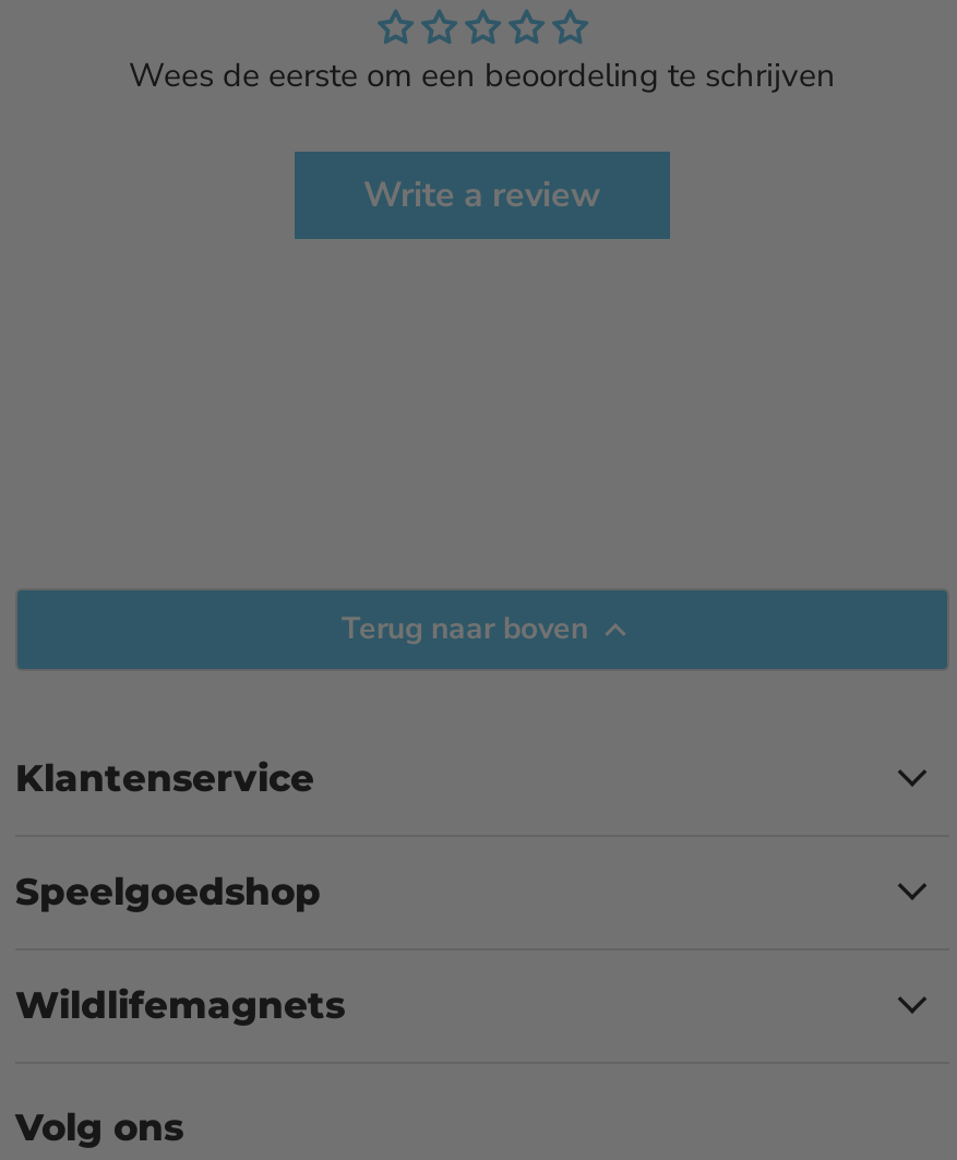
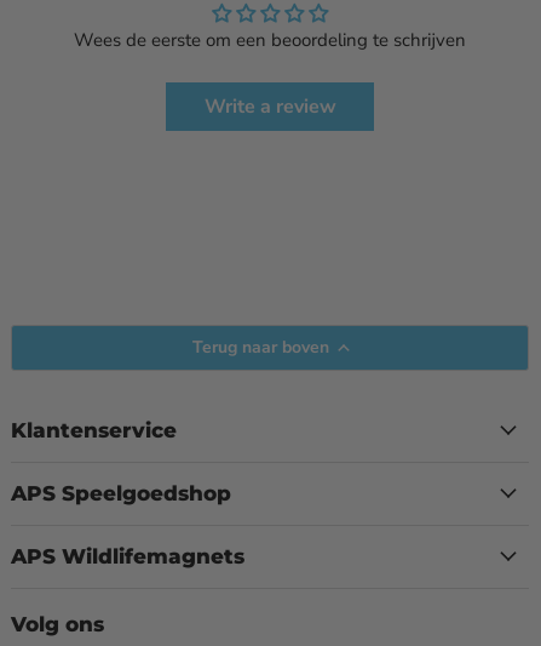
[15,869,321,913] Speelgoedshop -> [11,481,231,505] APS Speelgoedshop
[15,982,345,1026] Wildlifemagnets -> [11,544,244,568] APS Wildlifemagnets

